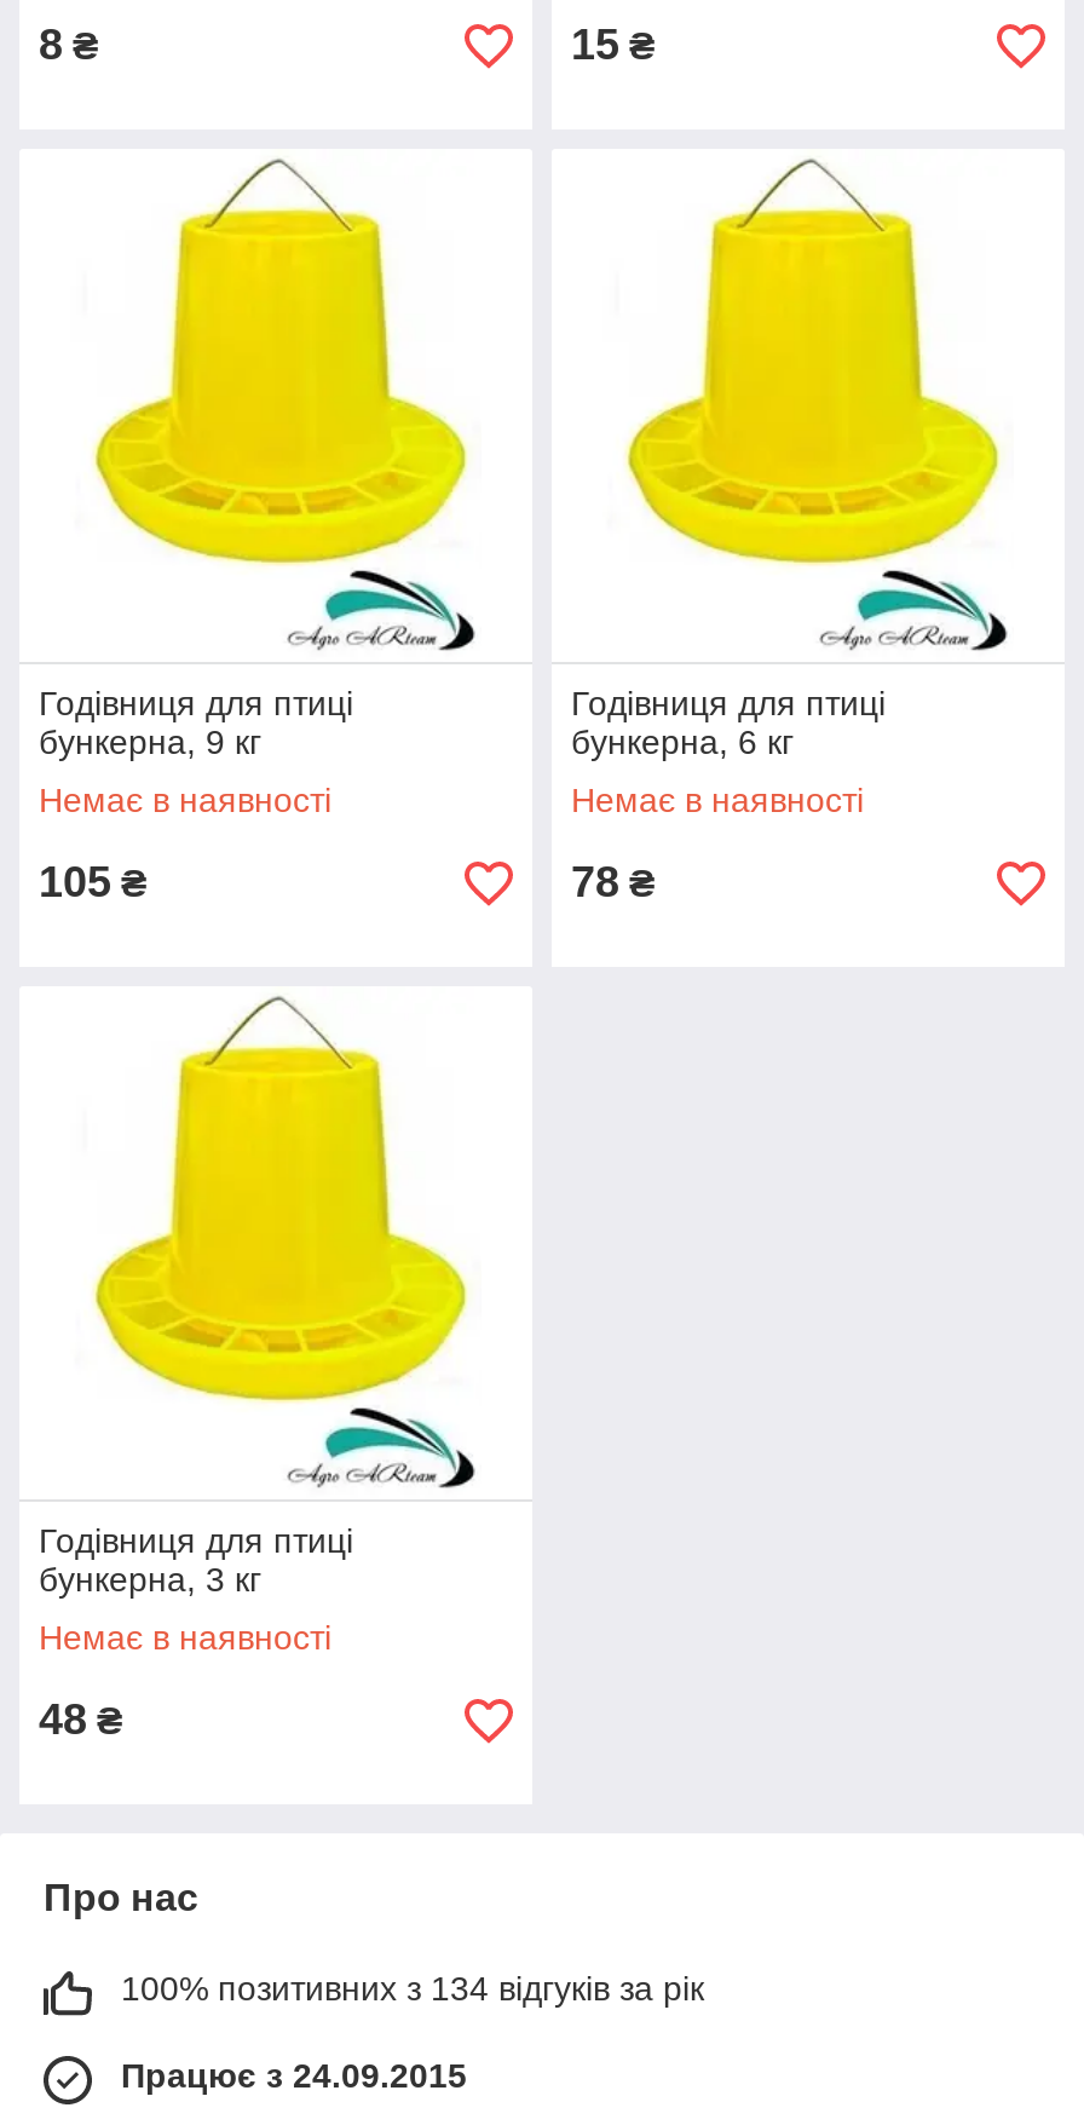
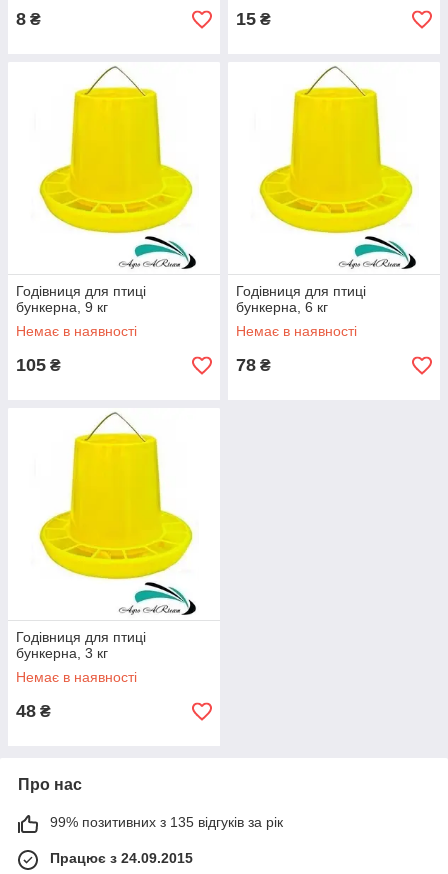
[121,1969,704,2008] 100% позитивних з 134 відгуків за рік -> [50,814,283,830] 99% позитивних з 135 відгуків за рік

